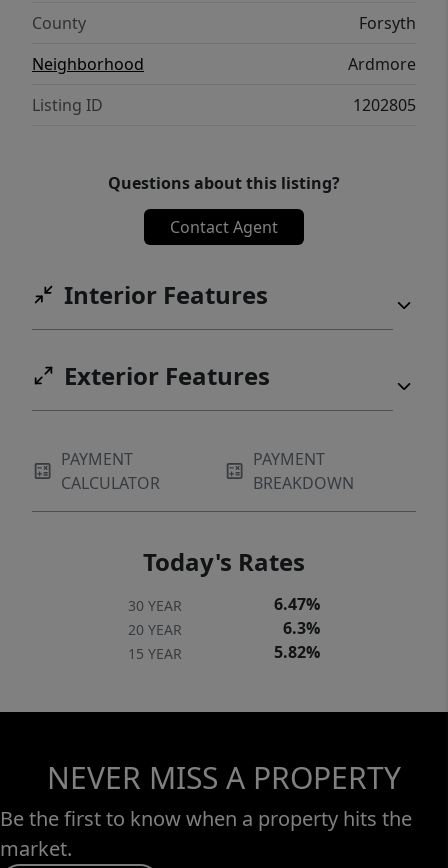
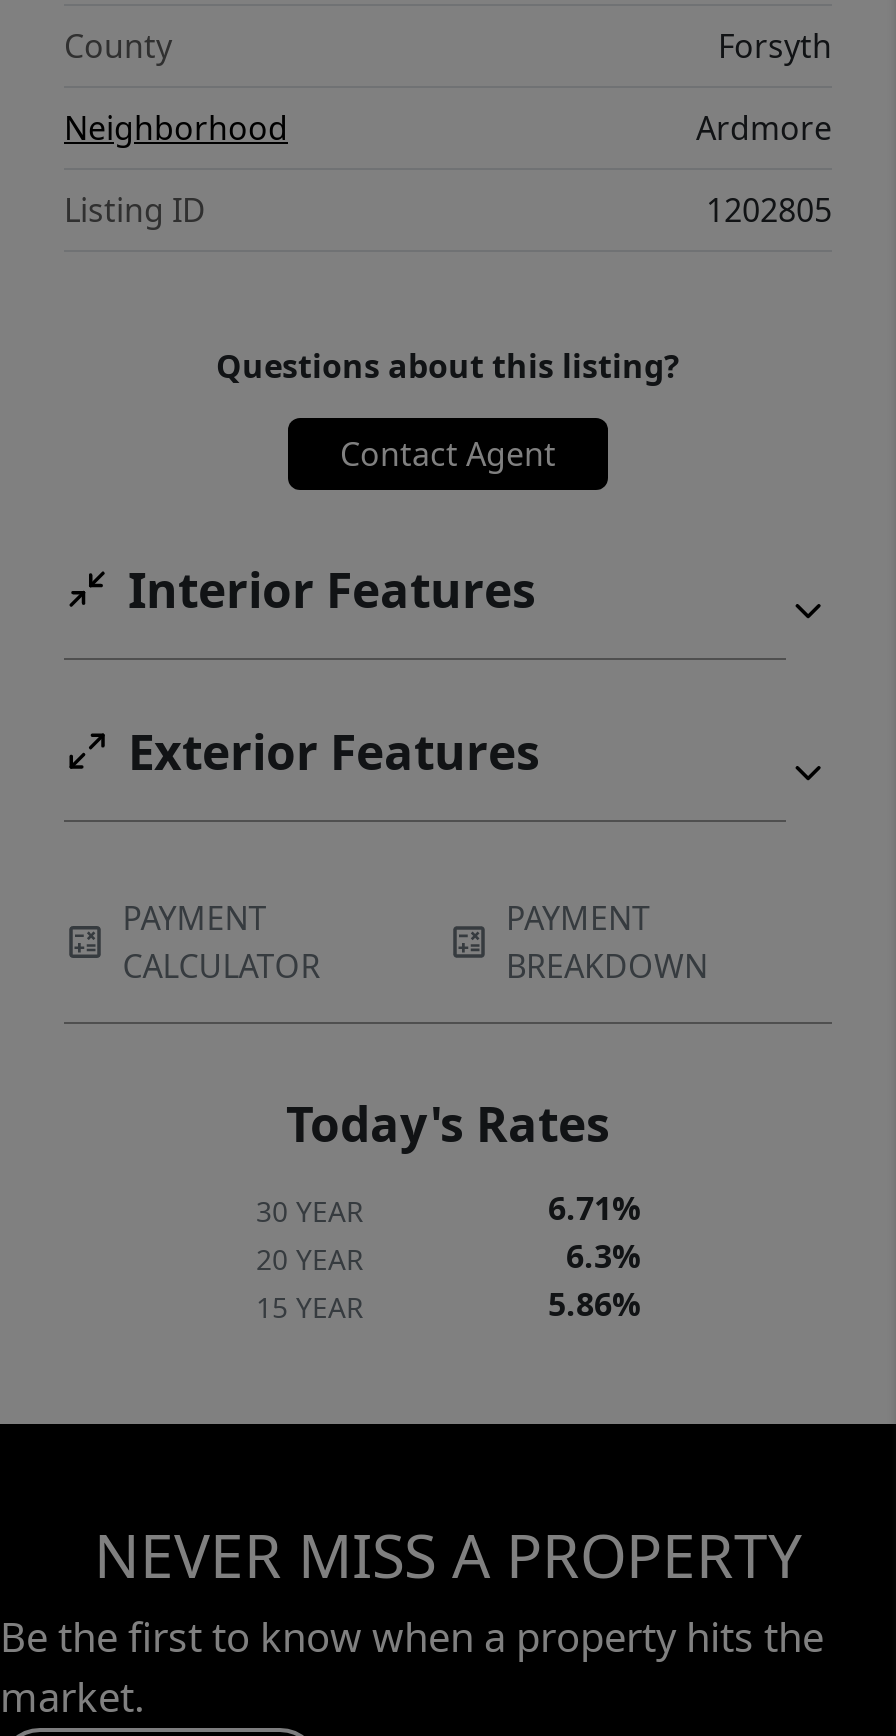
[274,593,320,615] 6.47% -> [548,1186,640,1230] 6.71%
[274,641,320,663] 5.82% -> [548,1282,640,1326] 5.86%

